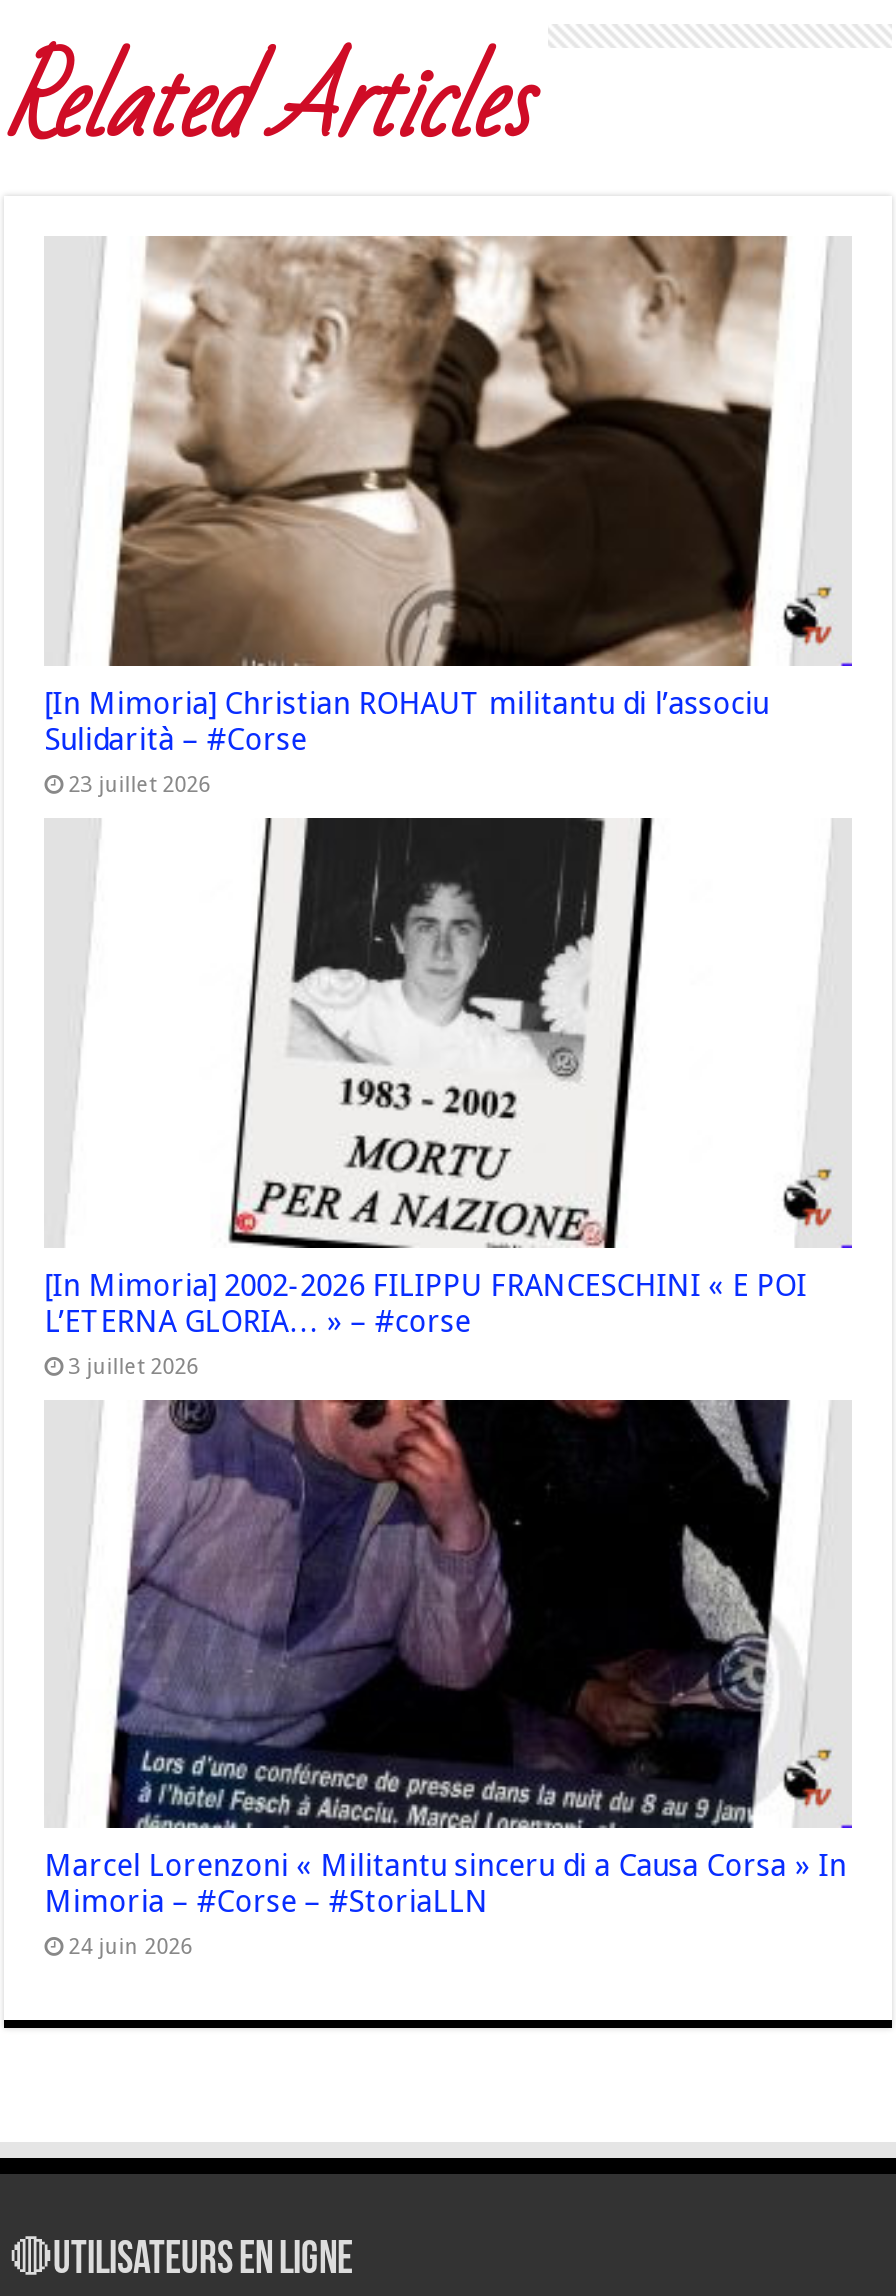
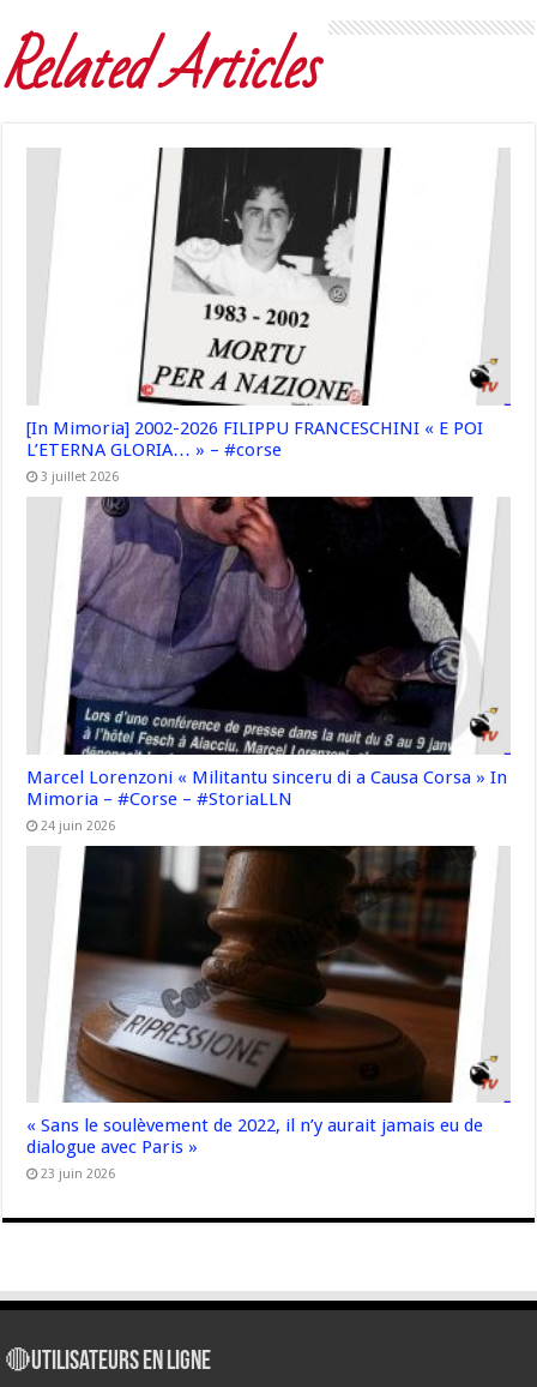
[44,234,788,798] [image] | [In Mimoria] Christian ROHAUT militantu di l’associu | Sulidarità – #Corse | 23 juillet 2026 -> none
moved [44,1076,846,1961] -> [27,302,507,833]: [image] | [In Mimoria] 2002-2026 FILIPPU FRANCESCHINI « E POI | L’ETERNA GLORIA… » – #corse | 3 juillet 2026 | Marcel Lorenzoni « Militantu sinceru di a Causa Corsa » In | Mimoria – #Corse – #StoriaLLN | 24 juin 2026
none -> [27,845,483,1182] [image] | « Sans le soulèvement de 2022, il n’y aurait jamais eu de | dialogue avec Paris » | 23 juin 2026

